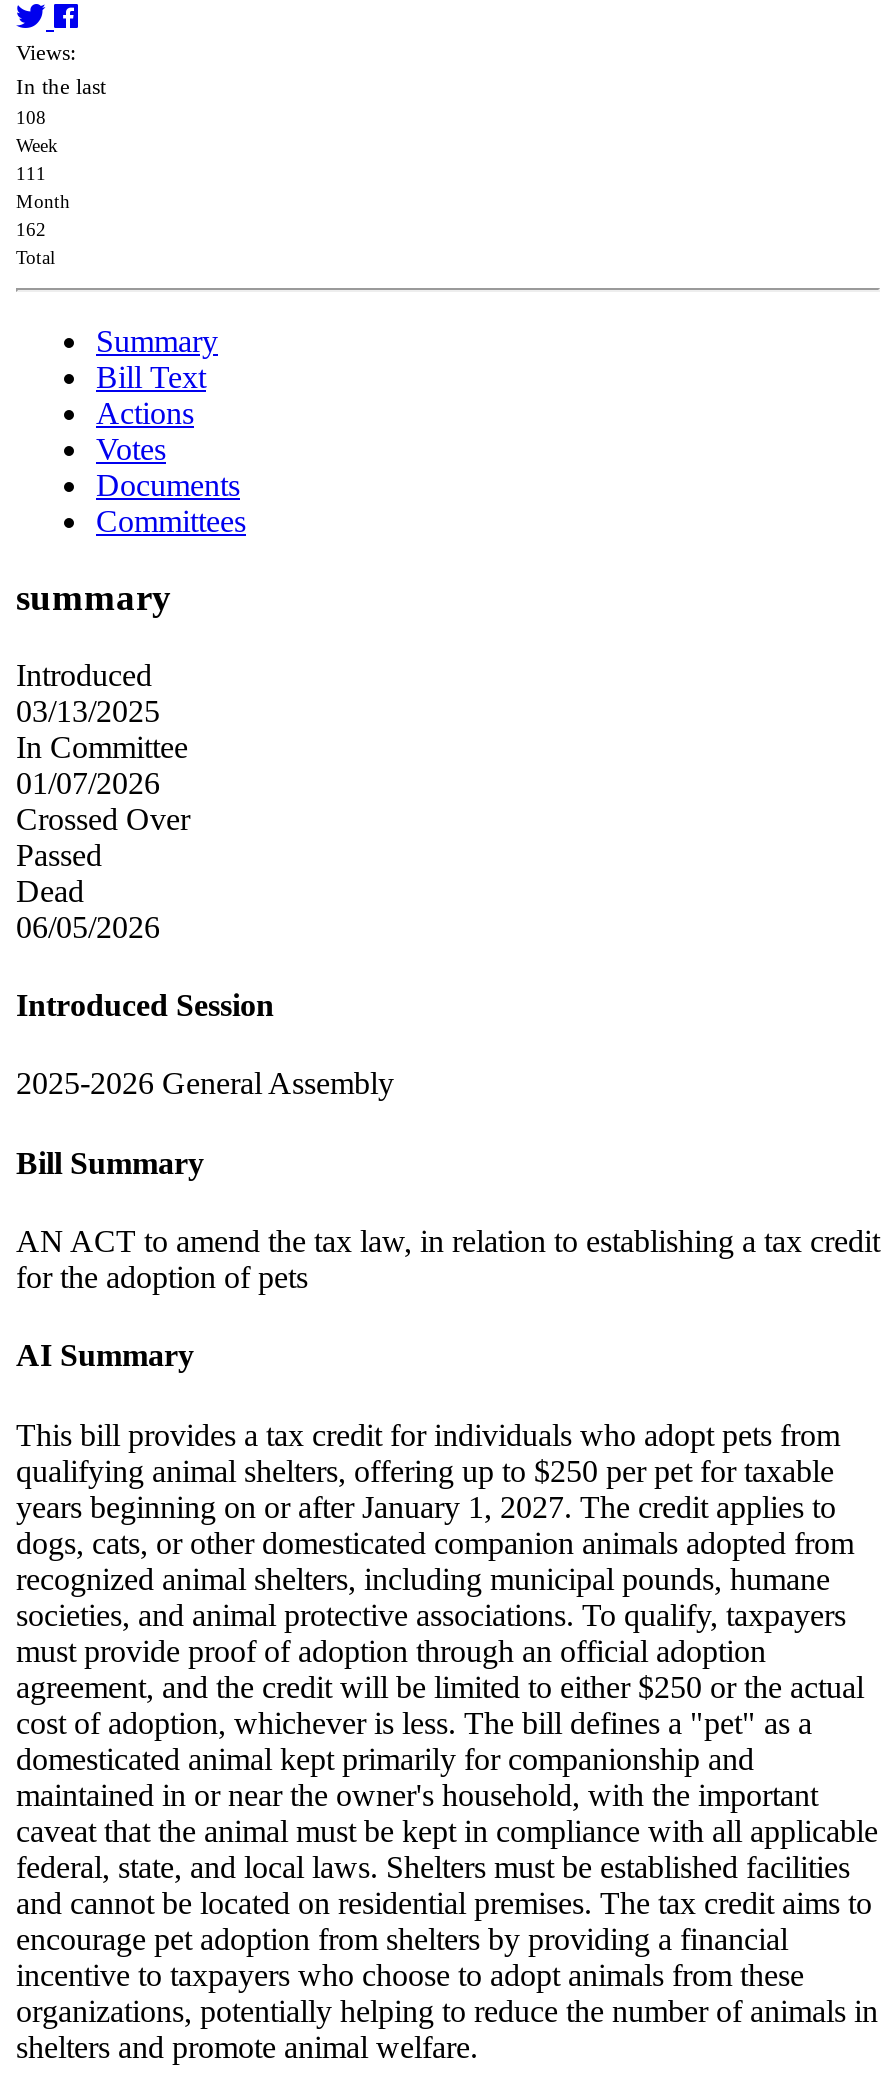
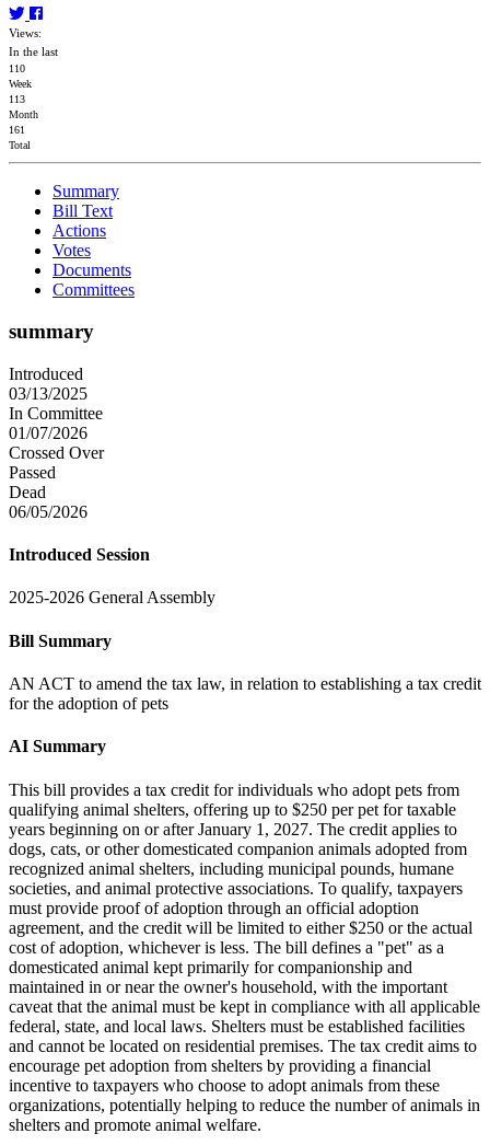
[16,105,46,127] 108 -> [9,62,25,74] 110
[16,161,46,183] 111 -> [9,92,25,105] 113
[16,217,46,239] 162 -> [9,123,25,135] 161

